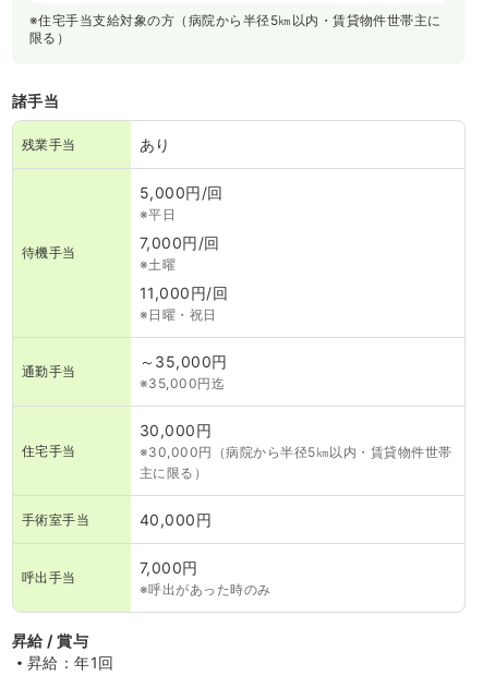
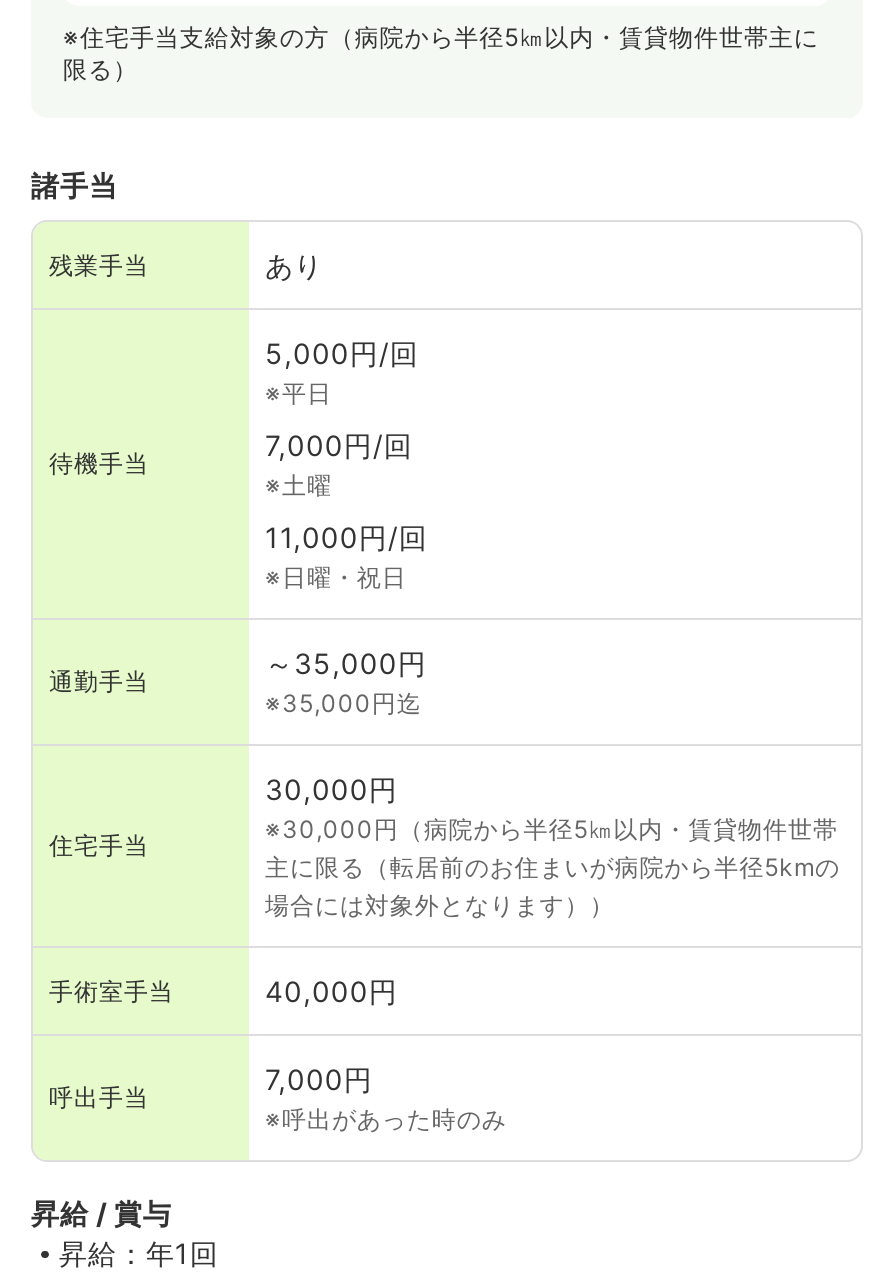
[140,465,208,481] 主に限る） -> [265,853,840,921] 主に限る（転居前のお住まいが病院から半径5kmの | 場合には対象外となります））

